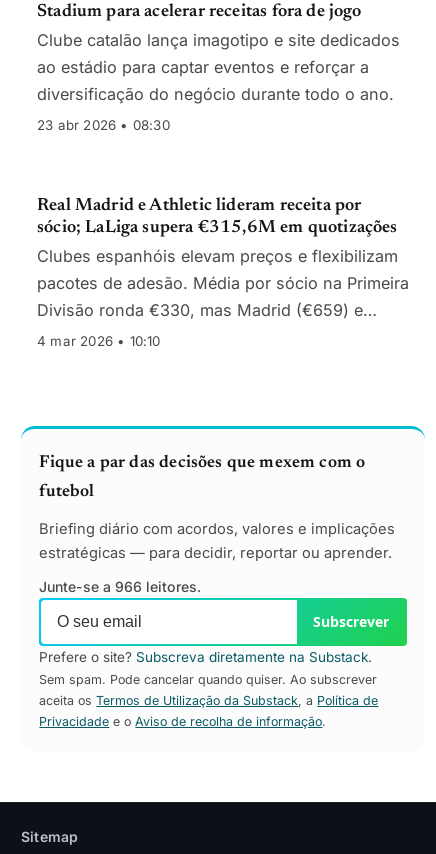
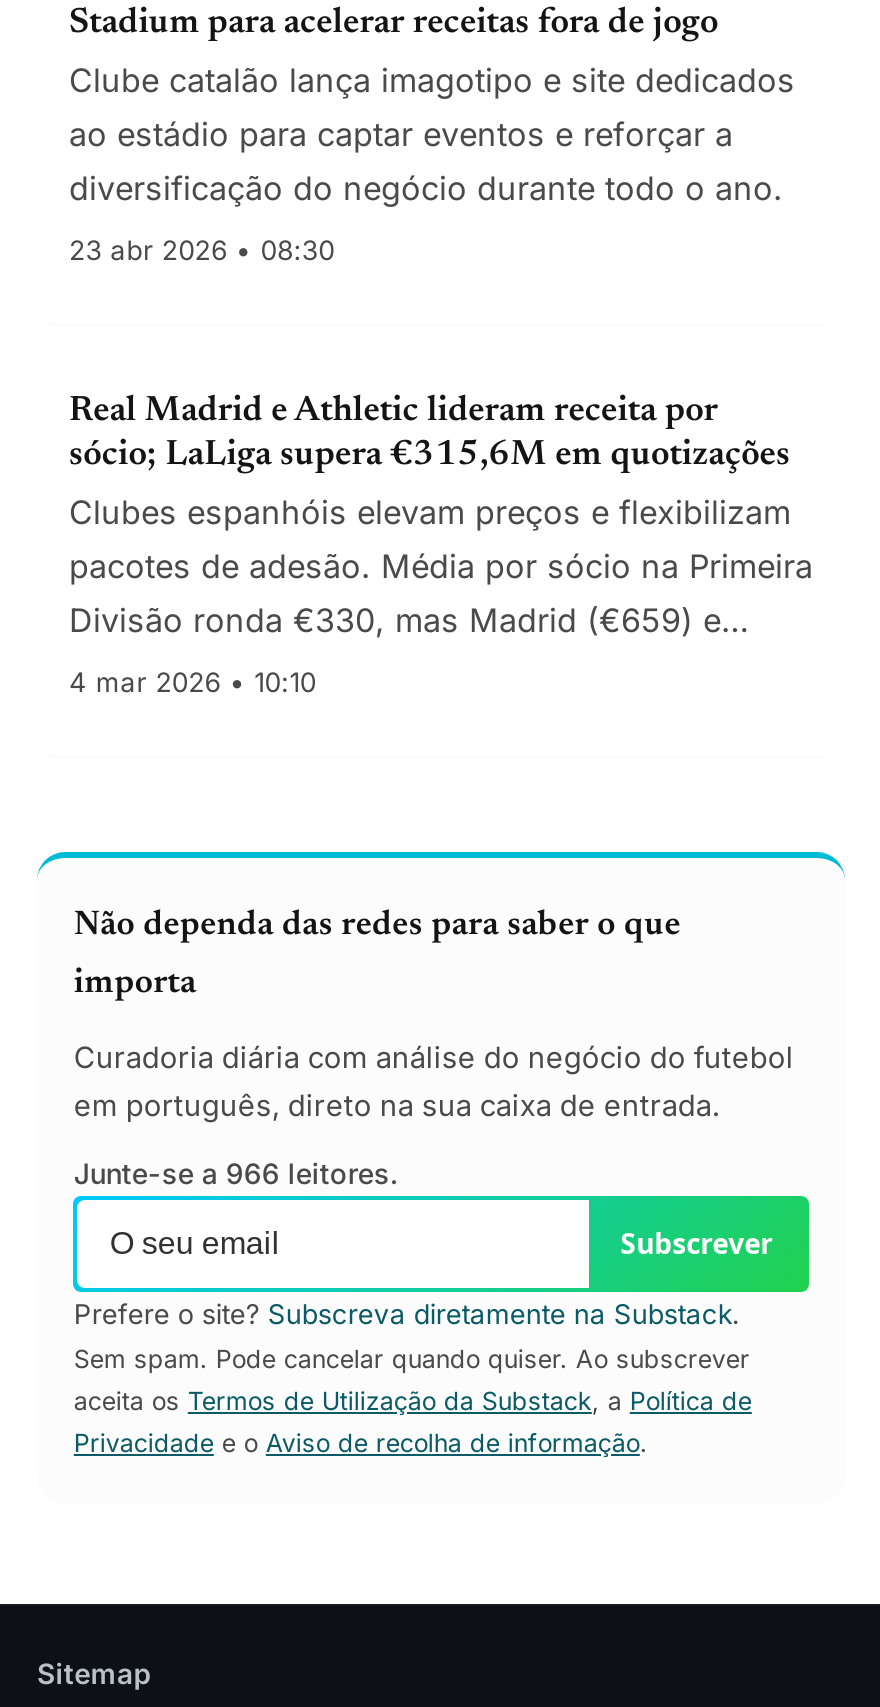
[39,454,365,472] Fique a par das decisões que mexem com o -> [74,908,681,944] Não dependa das redes para saber o que
[39,483,95,501] futebol -> [74,966,196,1002] importa
[39,520,395,562] Briefing diário com acordos, valores e implicações | estratégicas — para decidir, reportar ou aprender. -> [74,1040,794,1124] Curadoria diária com análise do negócio do futebol | em português, direto na sua caixa de entrada.

